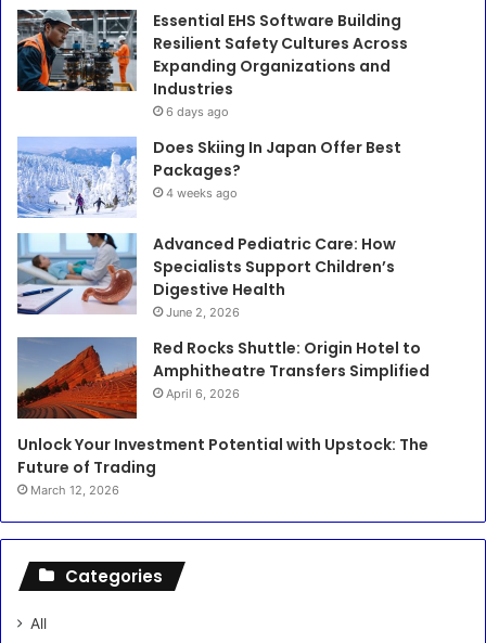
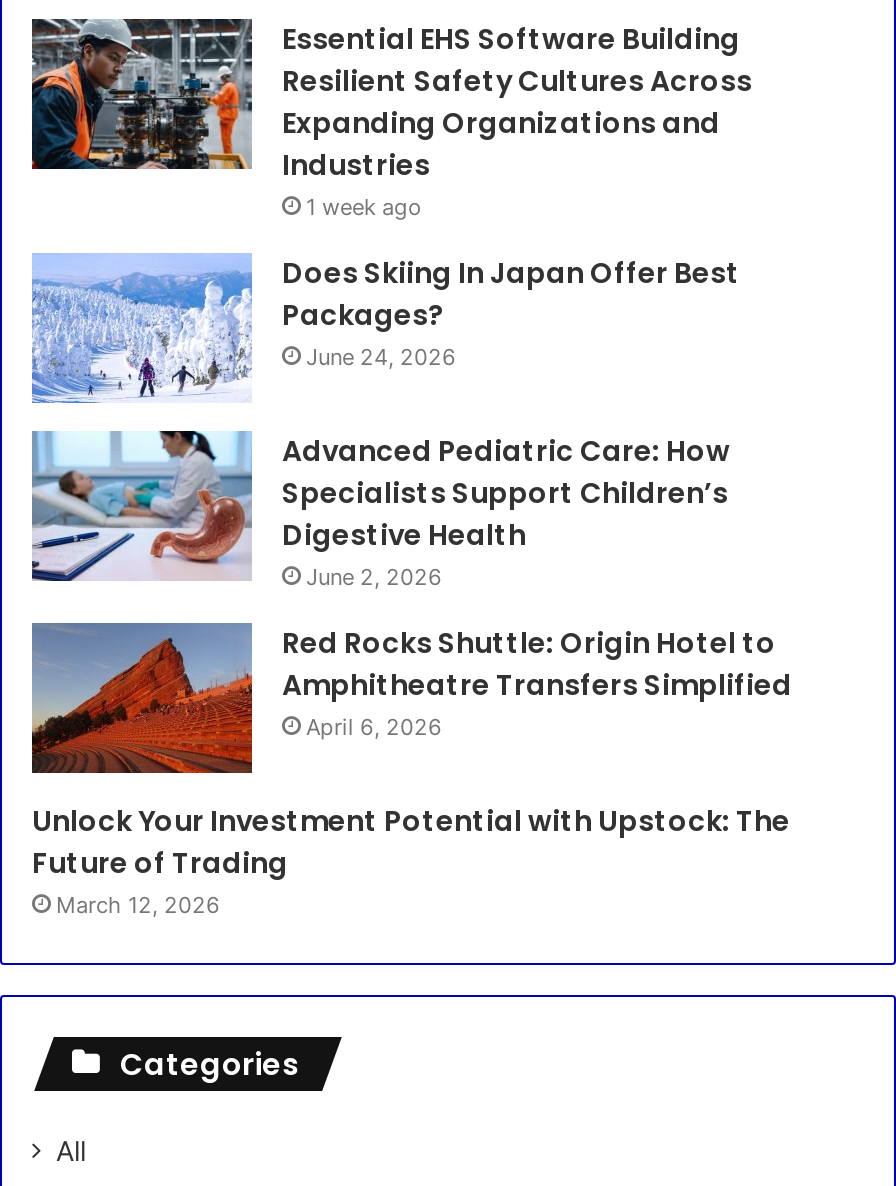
[166,104,229,120] 6 days ago -> [306,193,422,221] 1 week ago
[166,186,238,201] 4 weeks ago -> [306,343,456,371] June 24, 2026

